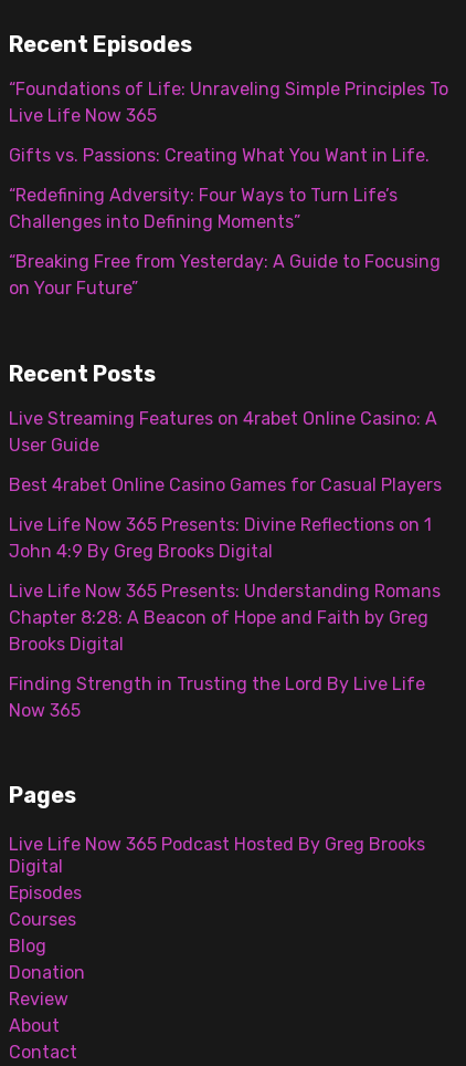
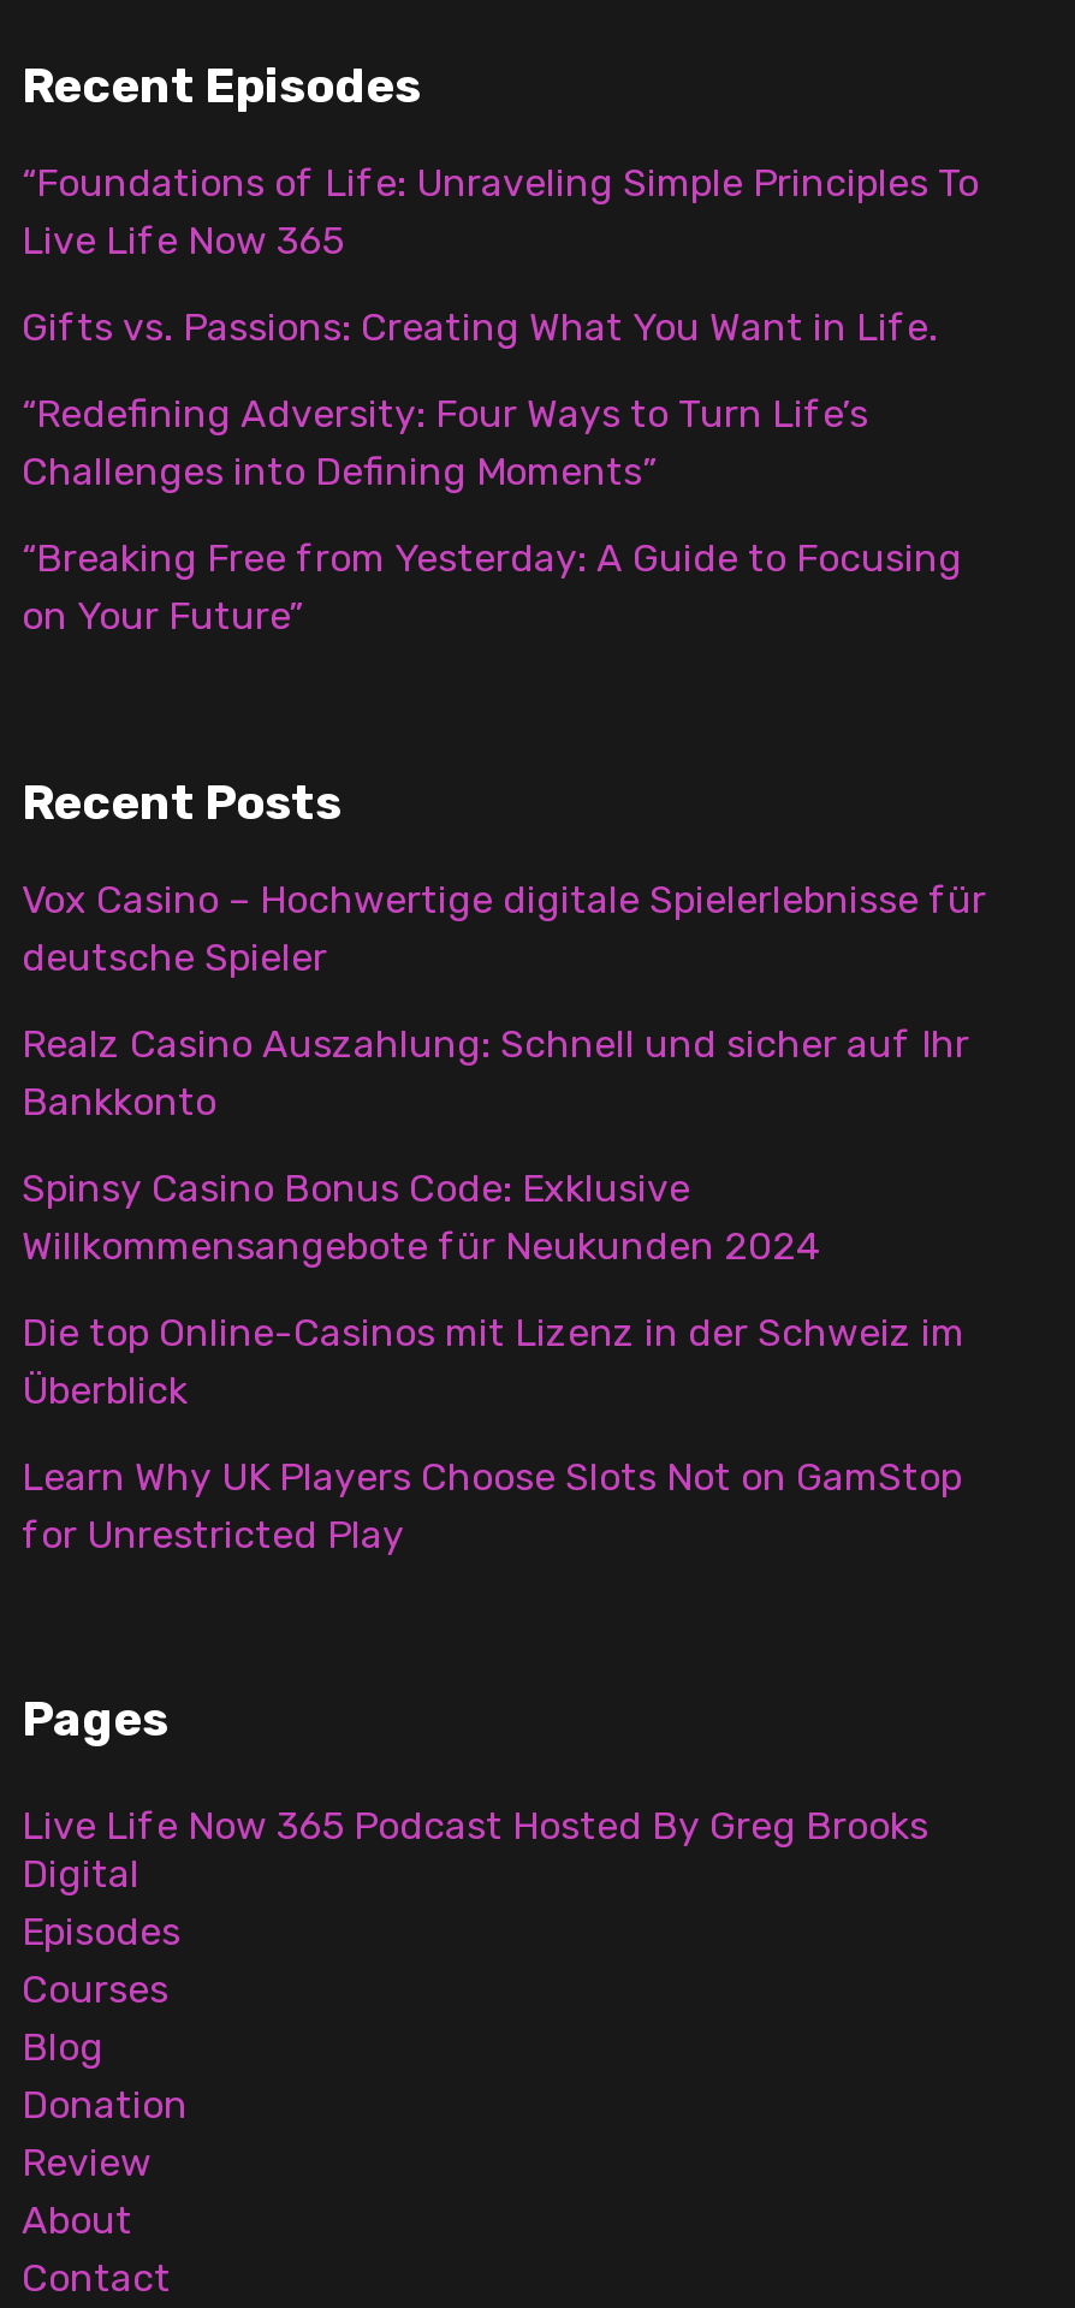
[9,408,437,455] Live Streaming Features on 4rabet Online Casino: A | User Guide -> [22,876,986,980] Vox Casino – Hochwertige digitale Spielerlebnisse für | deutsche Spieler
[9,474,442,495] Best 4rabet Online Casino Games for Casual Players -> [22,1021,969,1124] Realz Casino Auszahlung: Schnell und sicher auf Ihr | Bankkonto
[9,514,432,562] Live Life Now 365 Presents: Divine Reflections on 1 | John 4:9 By Greg Brooks Digital -> [22,1165,820,1268] Spinsy Casino Bonus Code: Exklusive | Willkommensangebote für Neukunden 2024
[9,580,441,654] Live Life Now 365 Presents: Understanding Romans | Chapter 8:28: A Beacon of Hope and Faith by Greg | Brooks Digital -> [22,1309,964,1413] Die top Online-Casinos mit Lizenz in der Schweiz im | Überblick
[9,673,425,721] Finding Strength in Trusting the Lord By Live Life | Now 365 -> [22,1454,962,1557] Learn Why UK Players Choose Slots Not on GamStop | for Unrestricted Play

